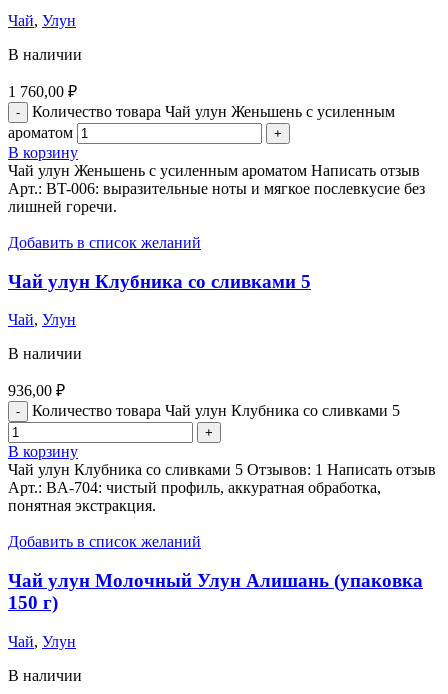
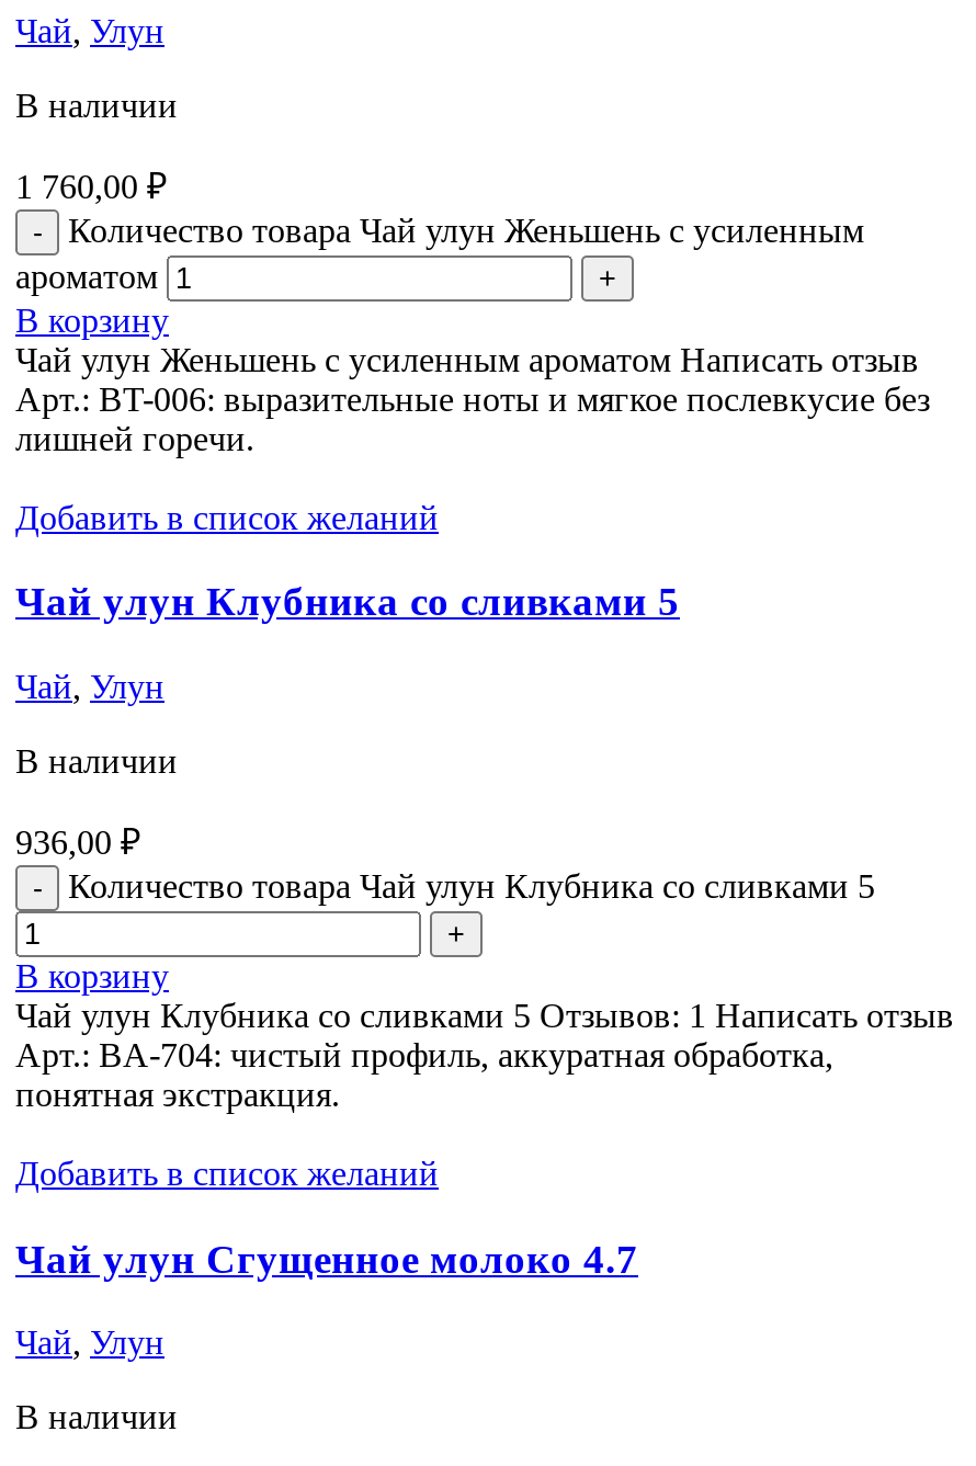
[8,570,423,613] Чай улун Молочный Улун Алишань (упаковка | 150 г) -> [15,1236,638,1282] Чай улун Сгущенное молоко 4.7

